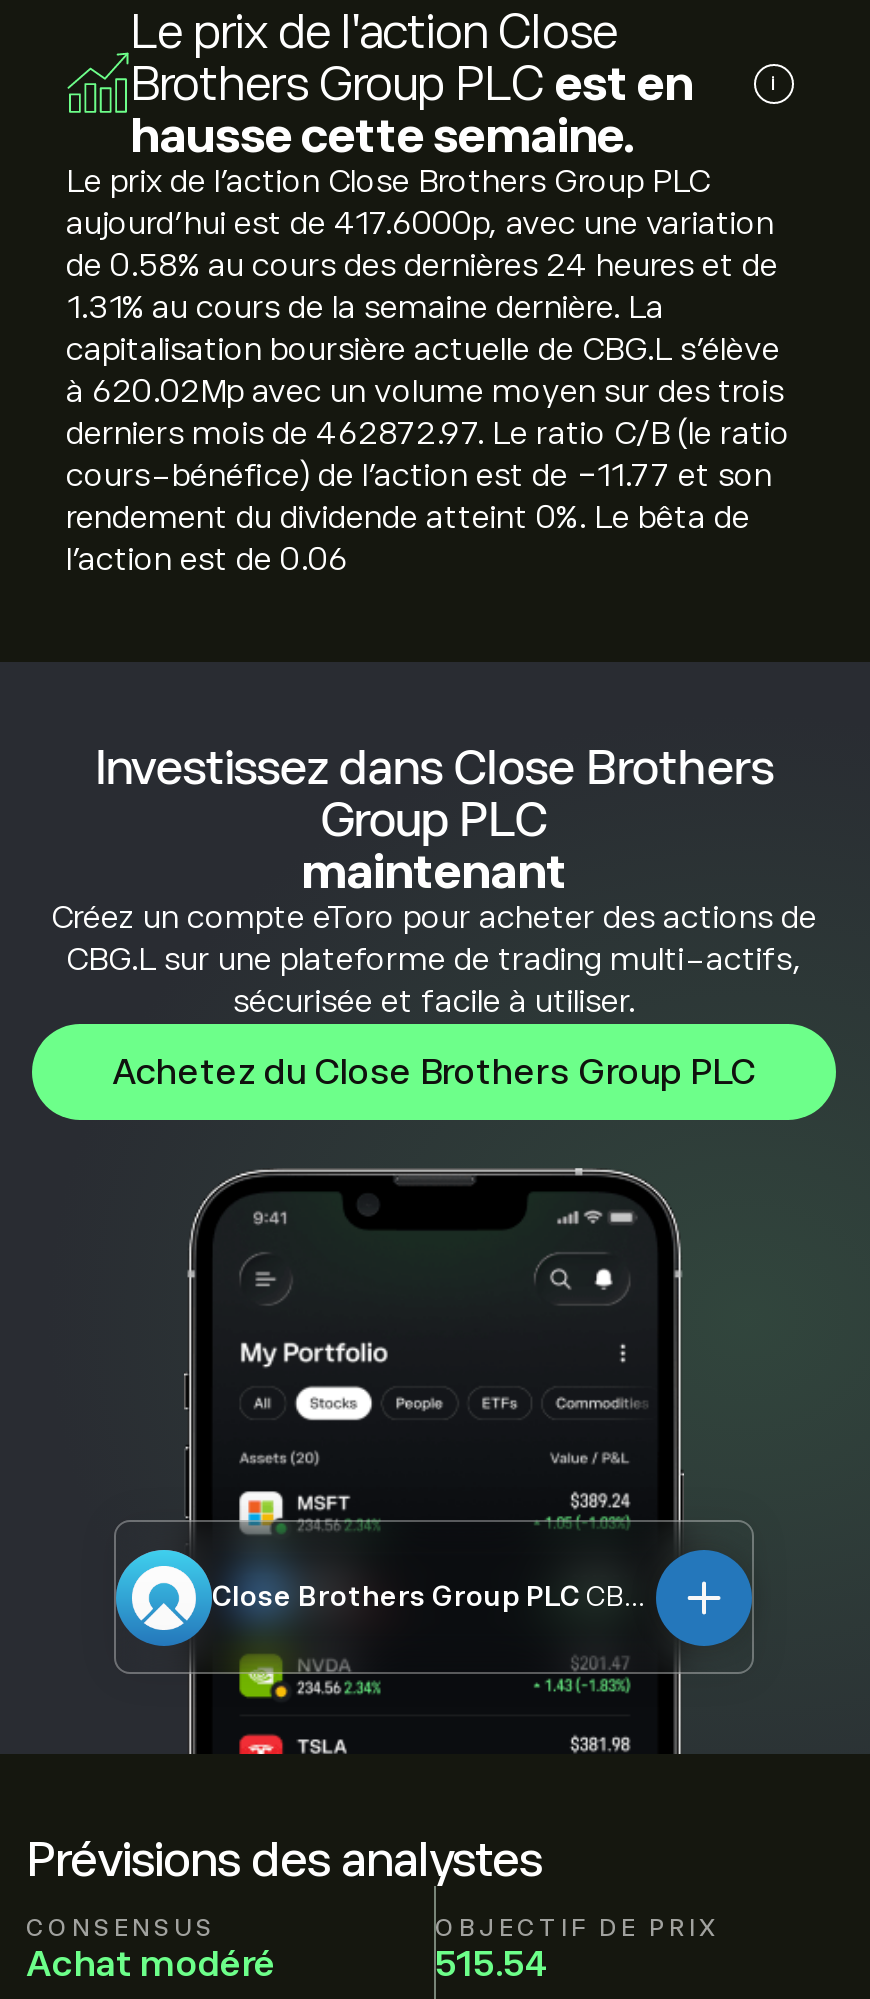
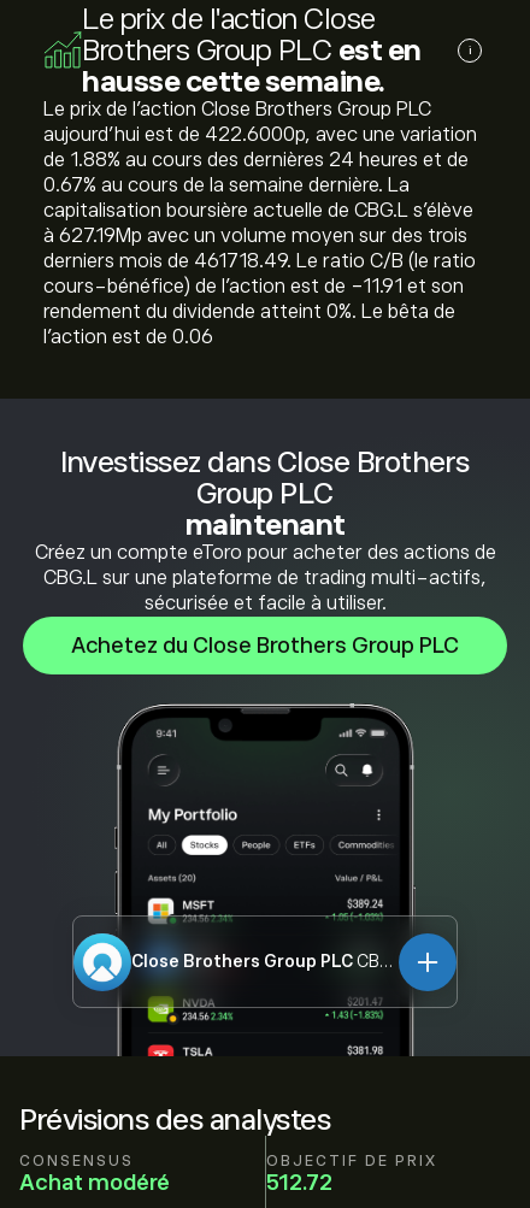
[66,206,774,242] aujourd'hui est de 417.6000p, avec une variation -> [43,124,477,146] aujourd'hui est de 422.6000p, avec une variation
[66,248,778,284] de 0.58% au cours des dernières 24 heures et de -> [43,149,469,171] de 1.88% au cours des dernières 24 heures et de
[66,290,664,326] 1.31% au cours de la semaine dernière. La -> [43,175,410,196] 0.67% au cours de la semaine dernière. La
[66,374,784,410] à 620.02Mp avec un volume moyen sur des trois -> [43,225,467,247] à 627.19Mp avec un volume moyen sur des trois
[66,416,790,452] derniers mois de 462872.97. Le ratio C/B (le ratio -> [43,251,476,272] derniers mois de 461718.49. Le ratio C/B (le ratio
[66,458,772,494] cours-bénéfice) de l'action est de -11.77 et son -> [43,276,464,297] cours-bénéfice) de l'action est de -11.91 et son
[435,1943,549,1983] 515.54 -> [266,1170,332,1194] 512.72

